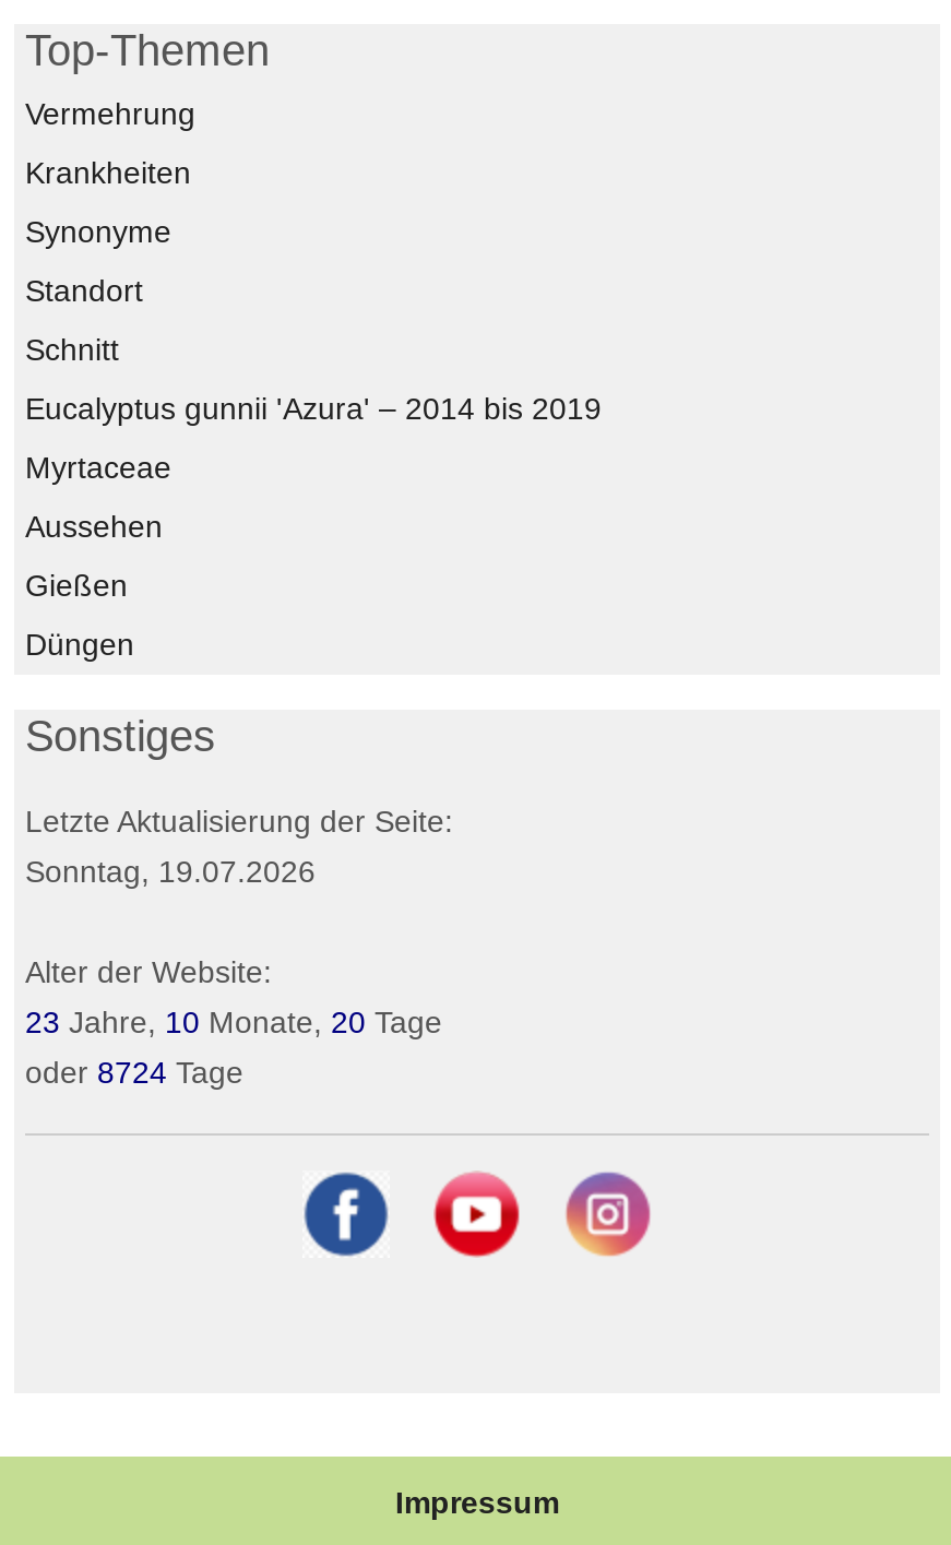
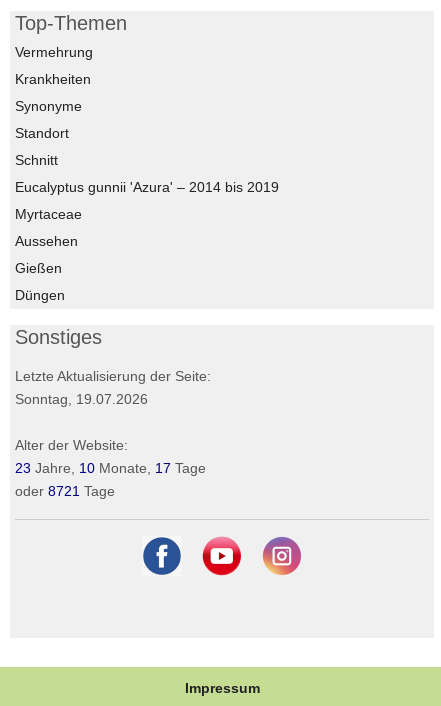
[25,1004,442,1039] 23 Jahre, 10 Monate, 20 Tage -> [15,460,206,476] 23 Jahre, 10 Monate, 17 Tage
[25,1054,243,1089] oder 8724 Tage -> [15,483,115,499] oder 8721 Tage

